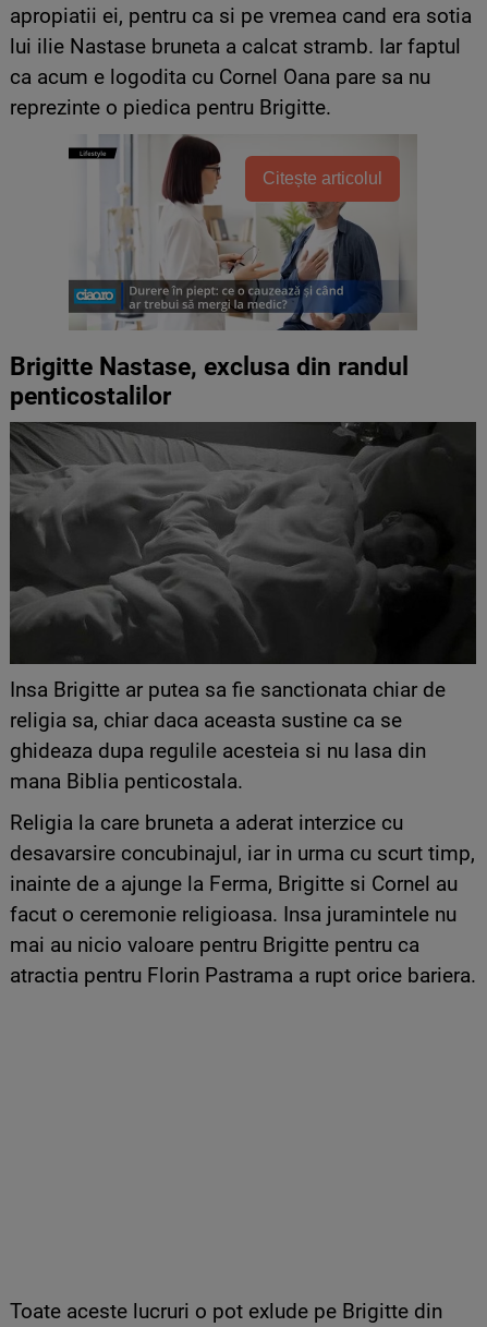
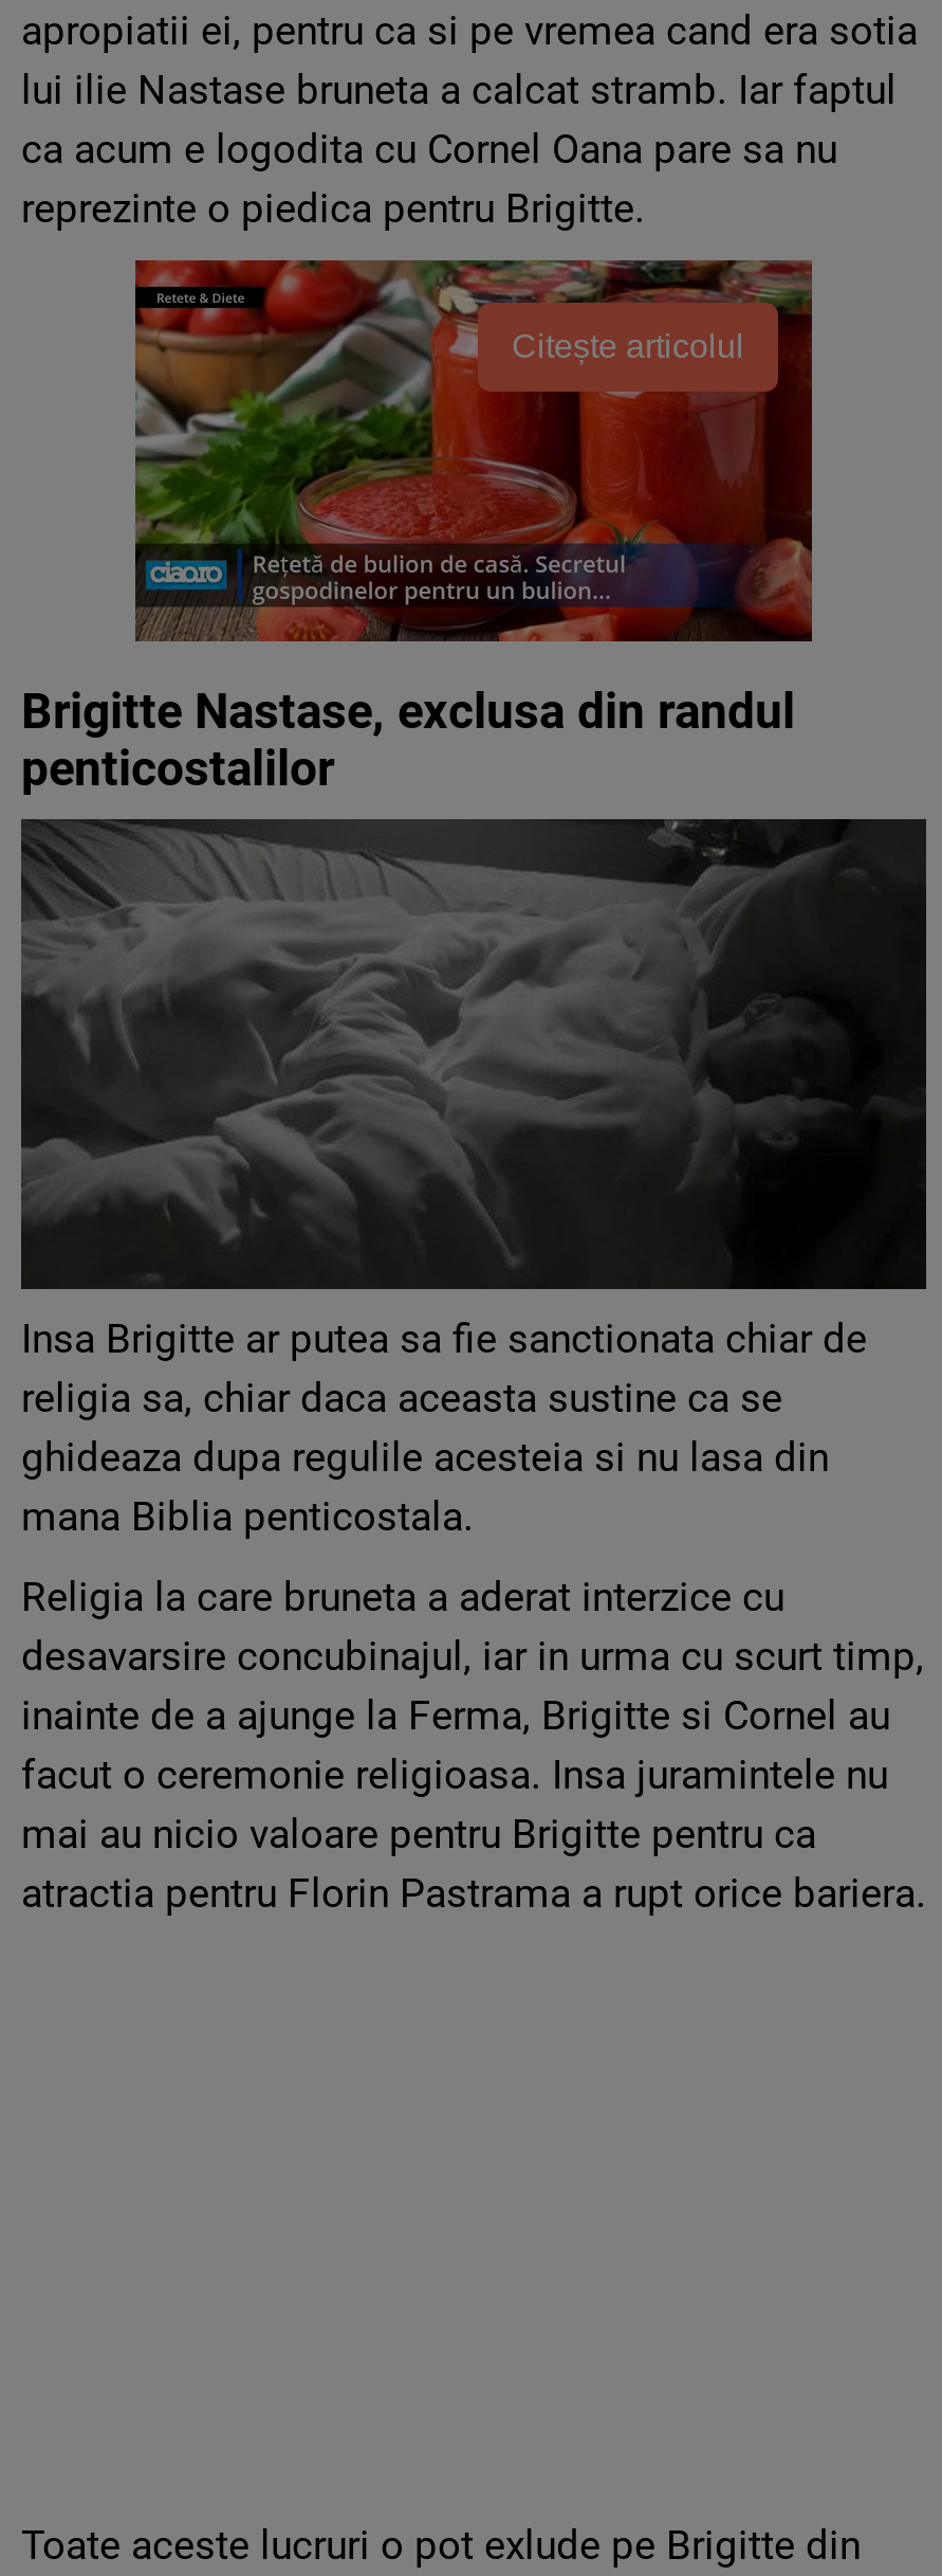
[69,133,417,331] [image] -> [133,258,814,643] [image]

